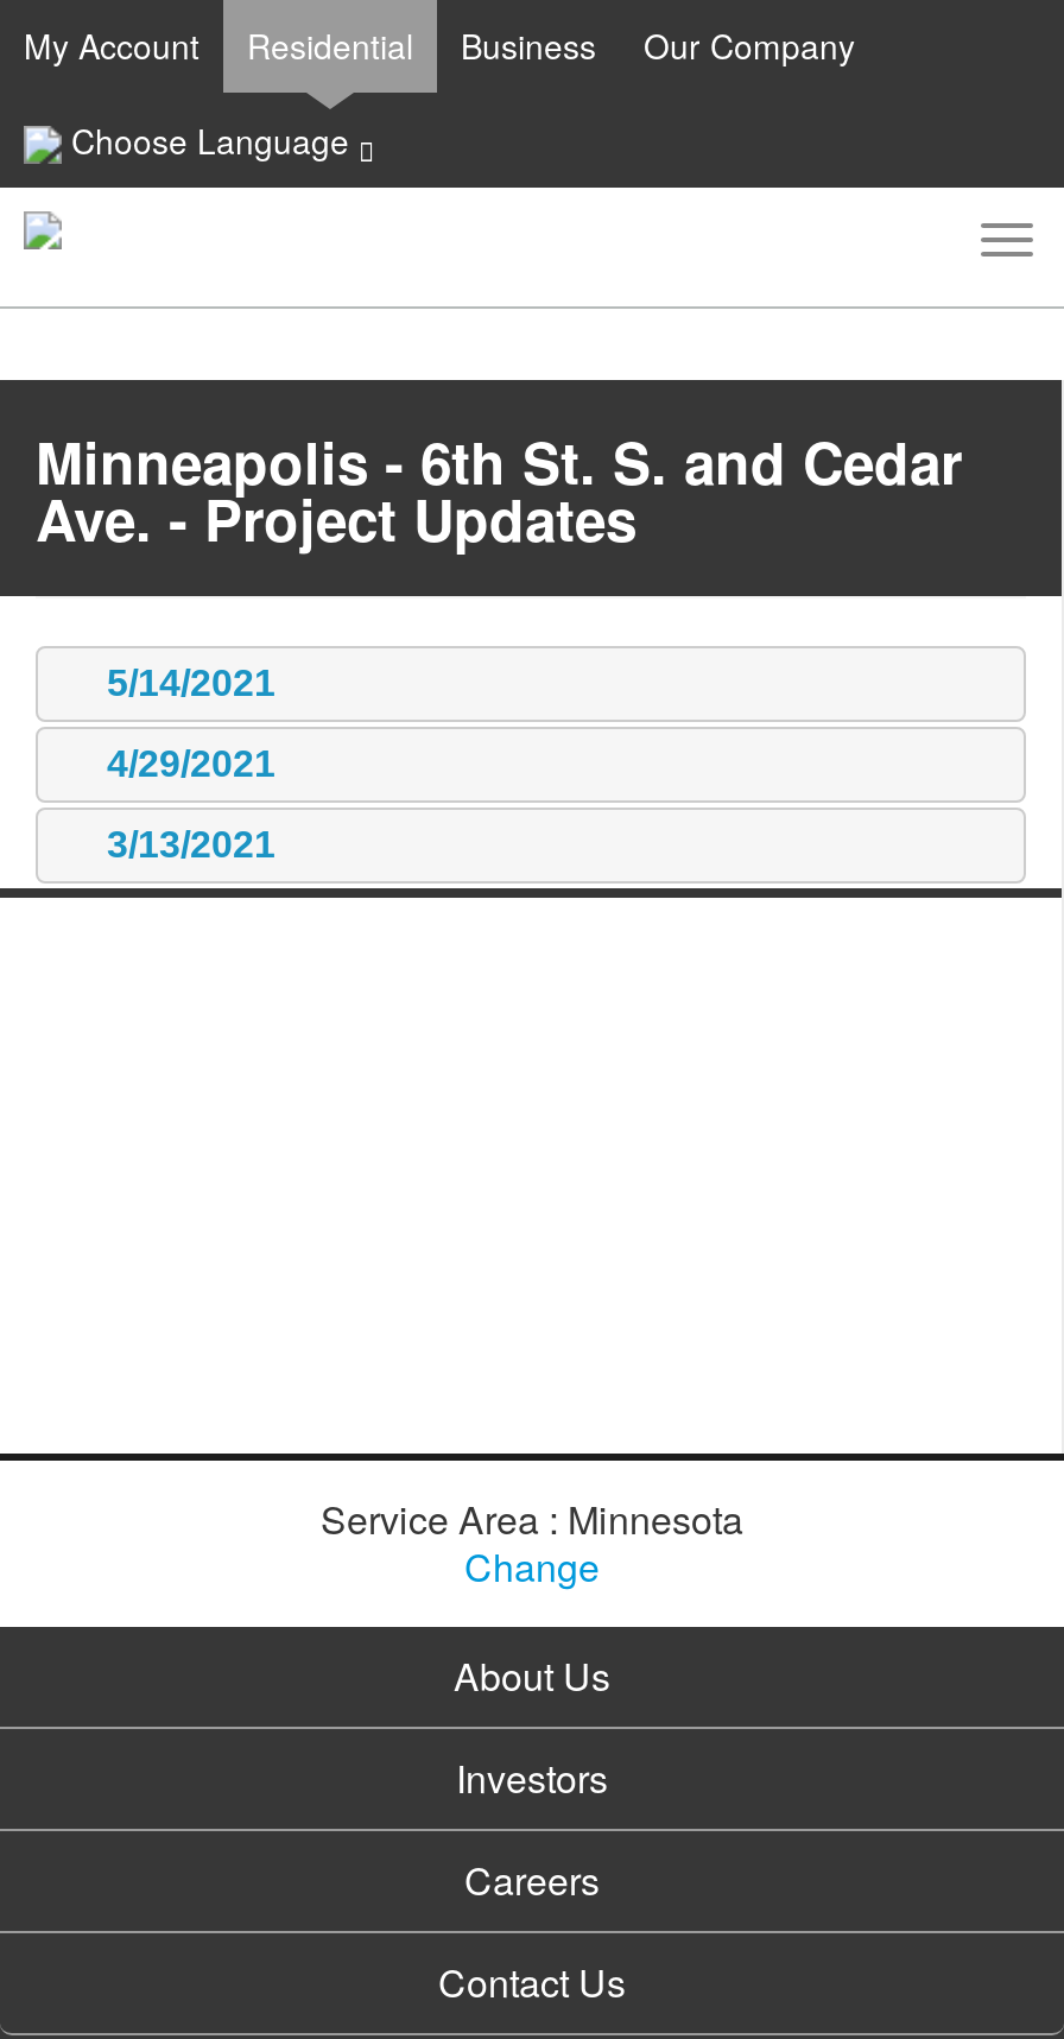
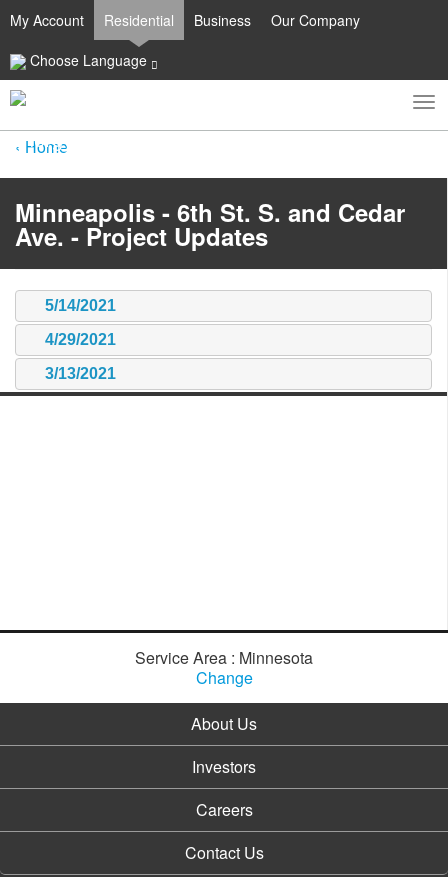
none -> [25,135,68,158] Home

